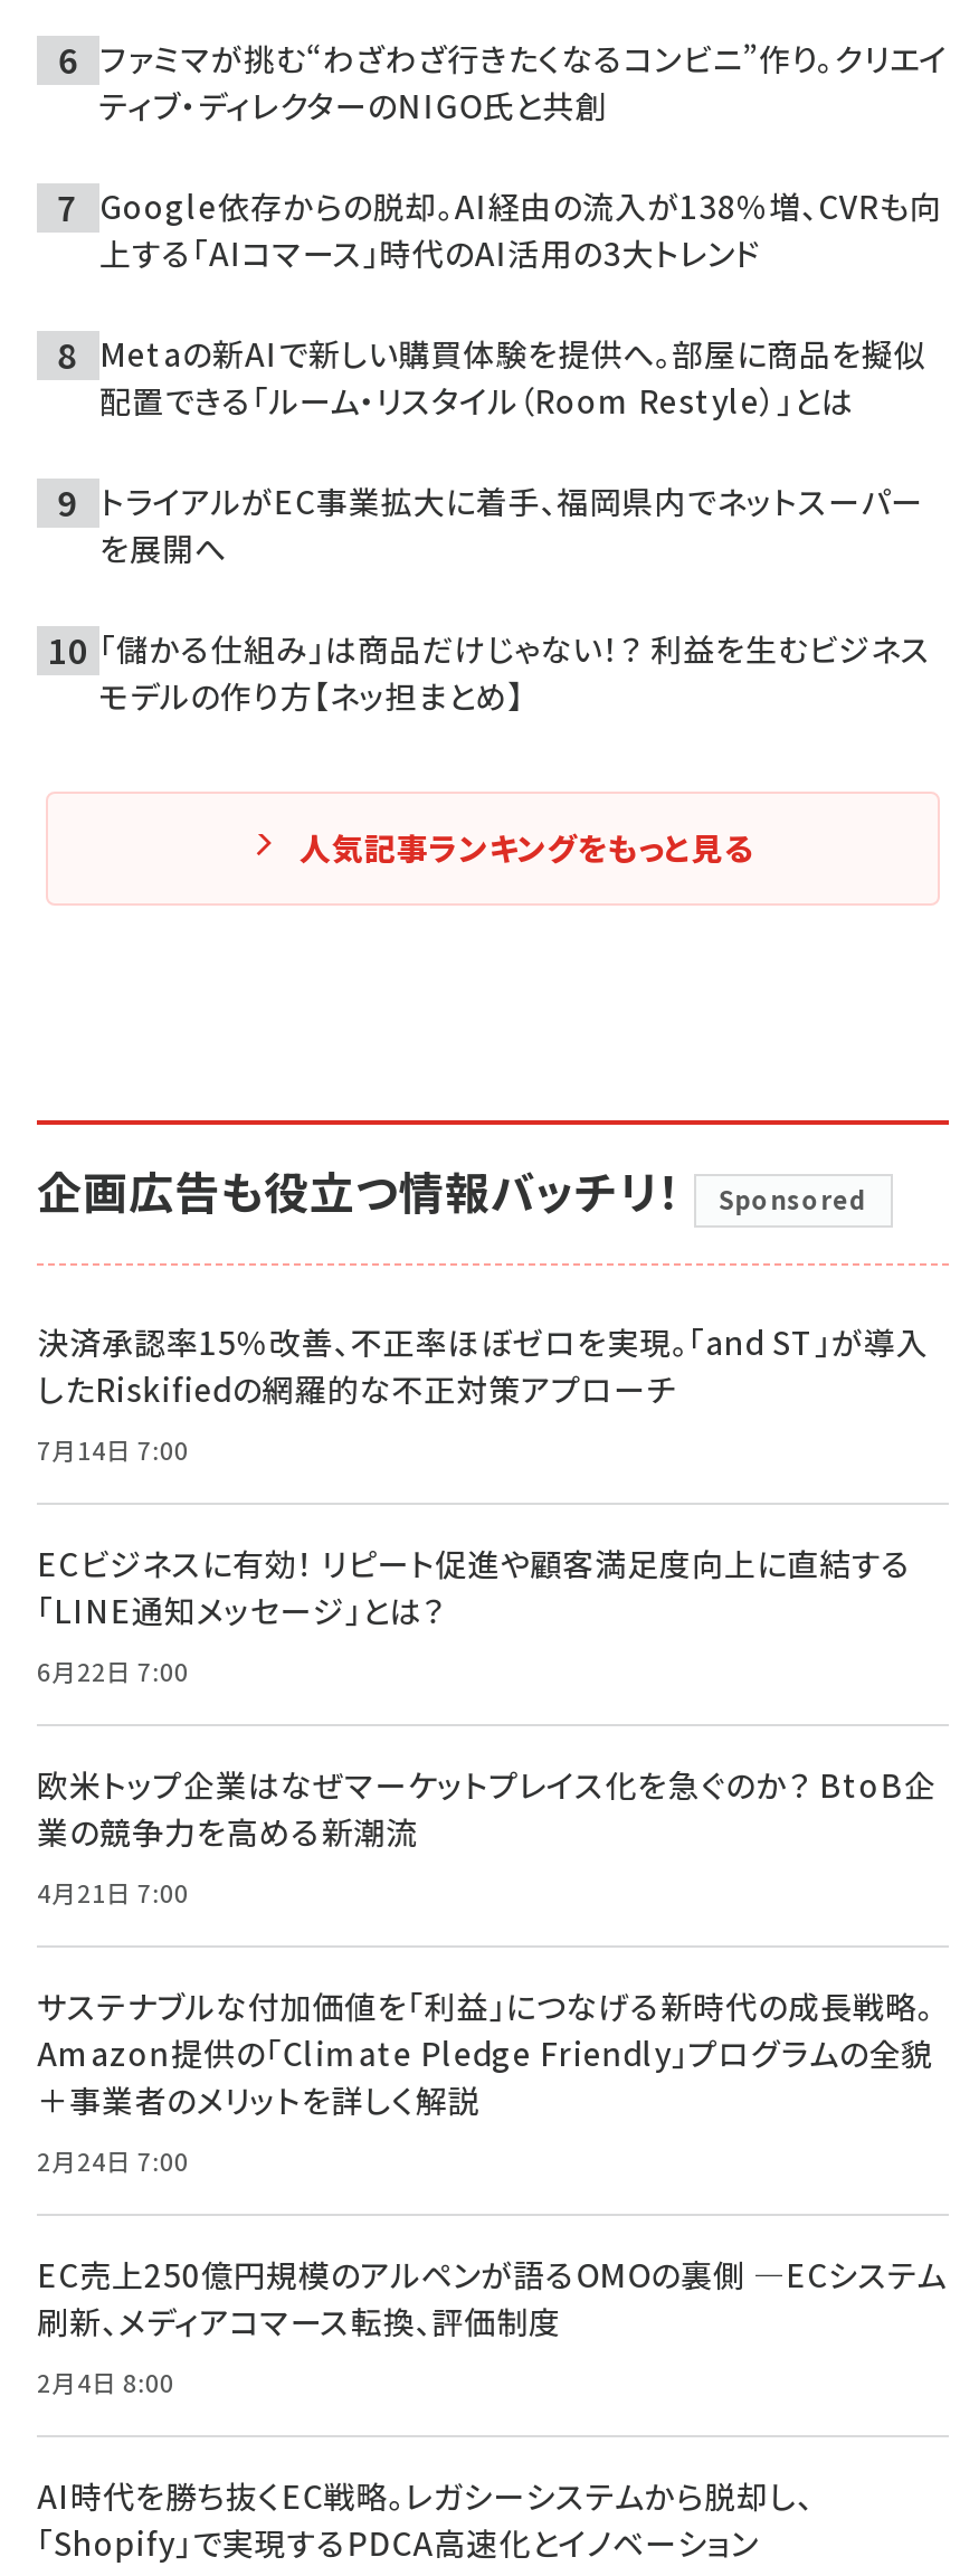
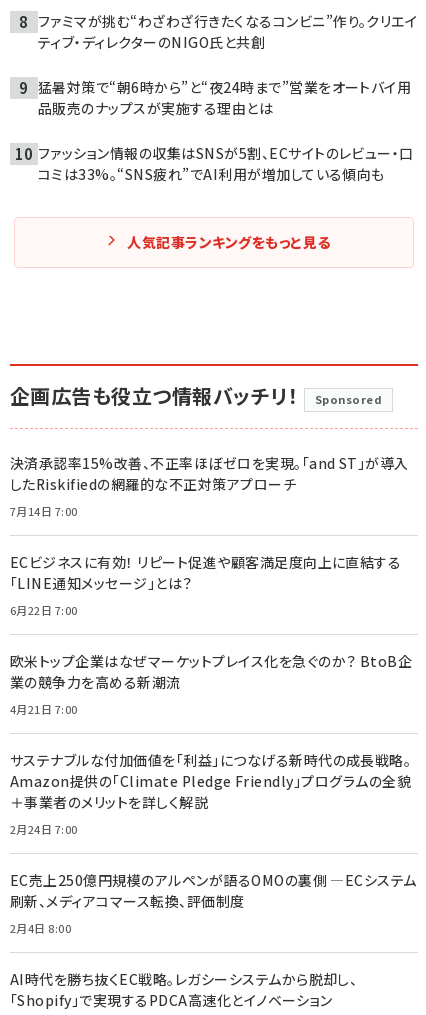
[99,183,942,718] Google依存からの脱却。AI経由の流入が138%増、CVRも向 | 上する「AIコマース」時代のAI活用の3大トレンド | Metaの新AIで新しい購買体験を提供へ。部屋に商品を擬似 | 配置できる「ルーム・リスタイル（Room Restyle）」とは | トライアルがEC事業拡大に着手、福岡県内でネットスーパー | を展開へ | 「儲かる仕組み」は商品だけじゃない！？ 利益を生むビジネス | モデルの作り方【ネッ担まとめ】 -> [38,77,414,184] 猛暑対策で“朝6時から”と“夜24時まで”営業をオートバイ用 | 品販売のナップスが実施する理由とは | ファッション情報の収集はSNSが5割、ECサイトのレビュー・口 | コミは33%。“SNS疲れ”でAI利用が増加している傾向も

